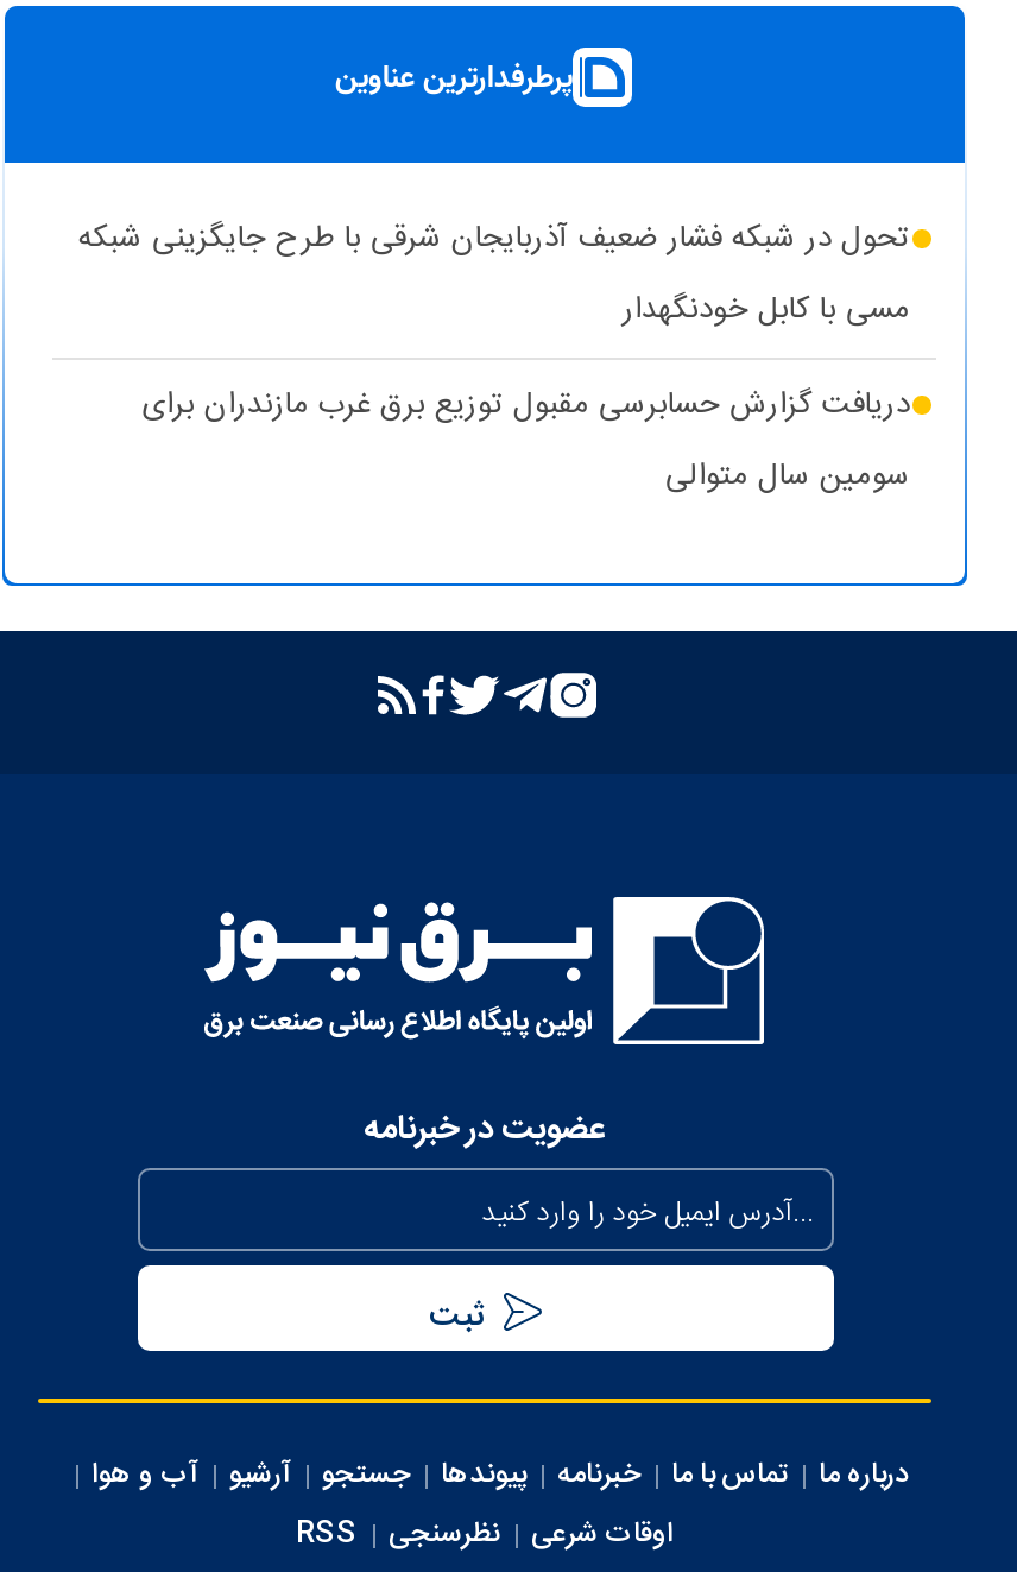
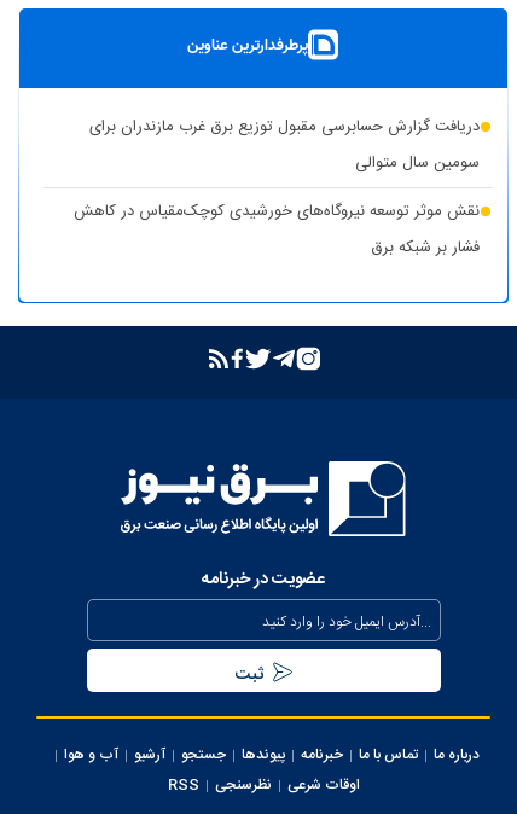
[78,212,910,336] تحول در شبکه فشار ضعیف آذربایجان شرقی با طرح جایگزینی شبکه | مسی با کابل خودنگهدار -> none
moved [142,379,910,502] -> [89,113,479,176]: دریافت گزارش حسابرسی مقبول توزیع برق غرب مازندران برای | سومین سال متوالی
none -> [74,198,479,261] نقش موثر توسعه نیروگاه‌های خورشیدی کوچک‌مقیاس در کاهش | فشار بر شبکه برق

